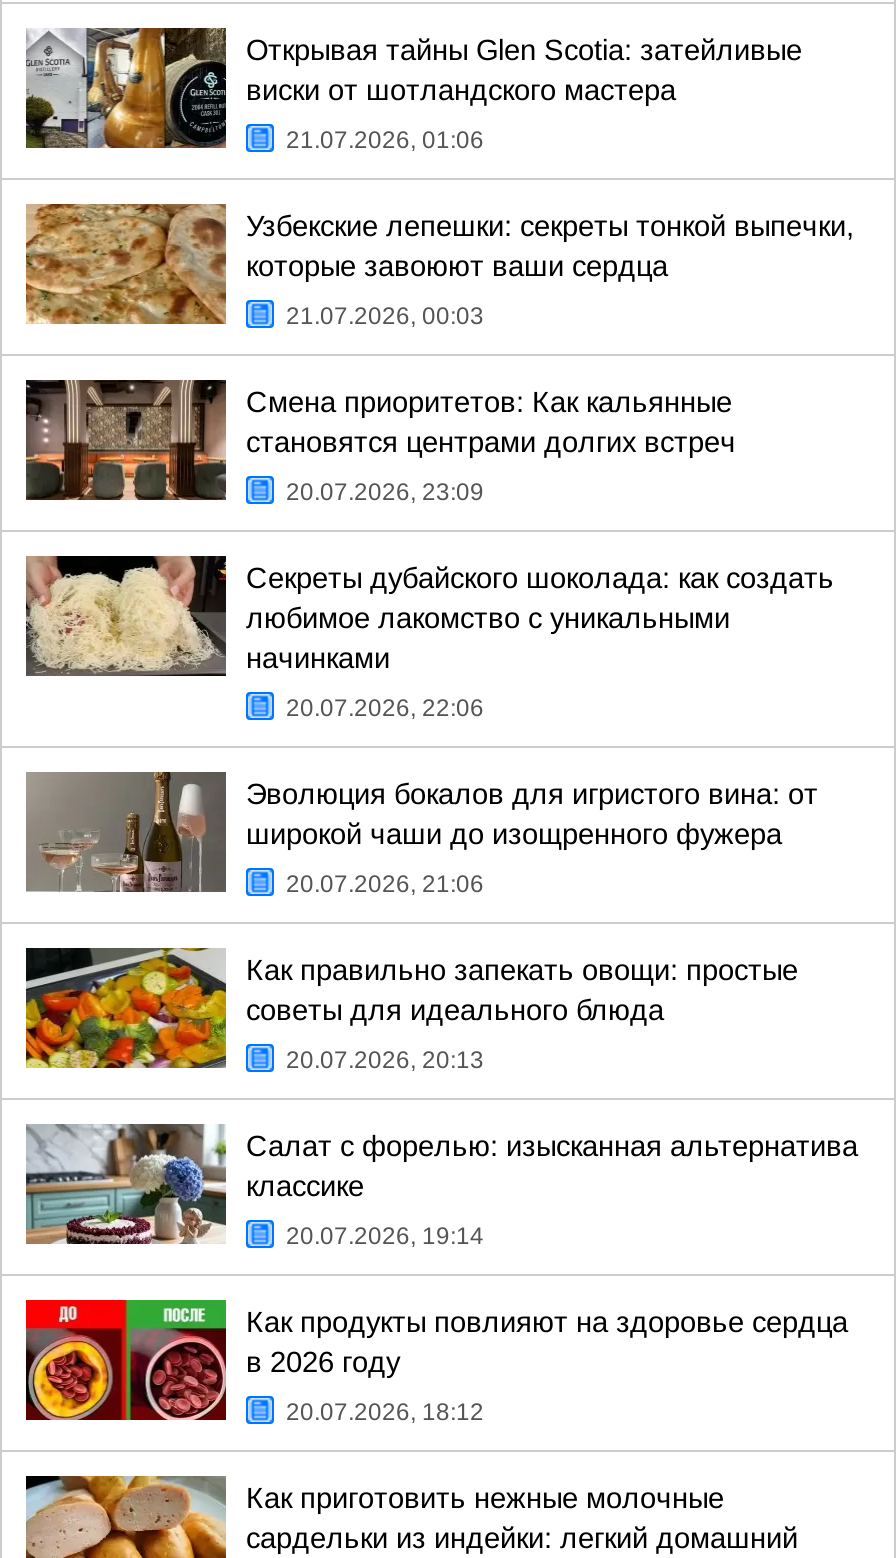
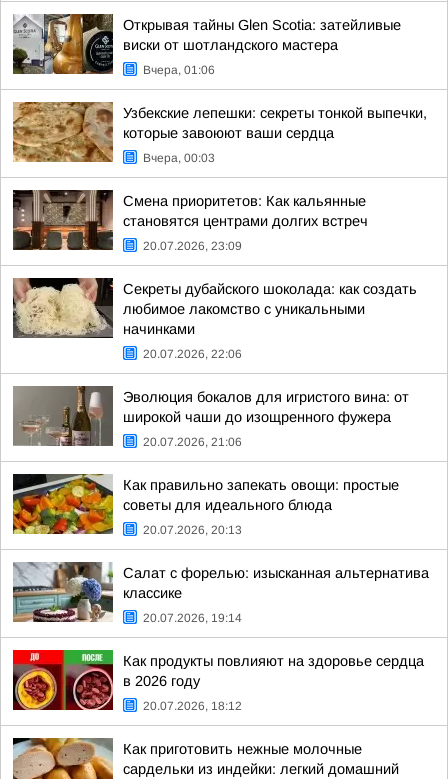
[286,126,484,154] 21.07.2026, 01:06 -> [143,63,215,77] Вчера, 01:06
[286,302,484,330] 21.07.2026, 00:03 -> [143,151,215,165] Вчера, 00:03

